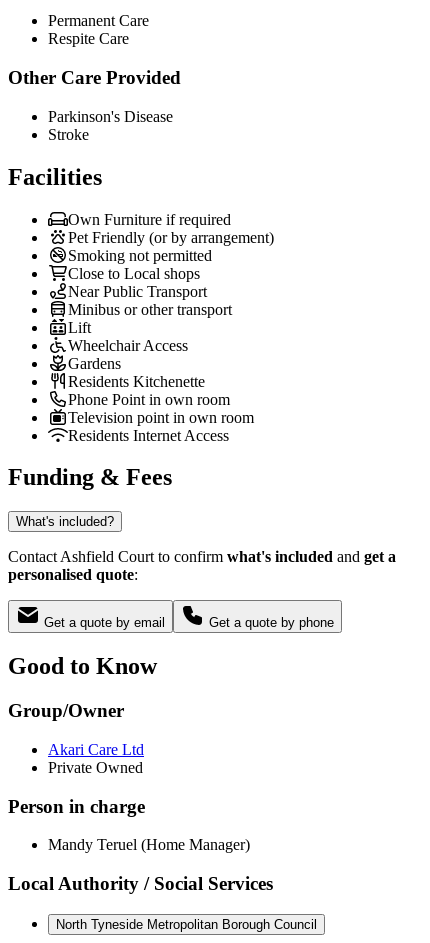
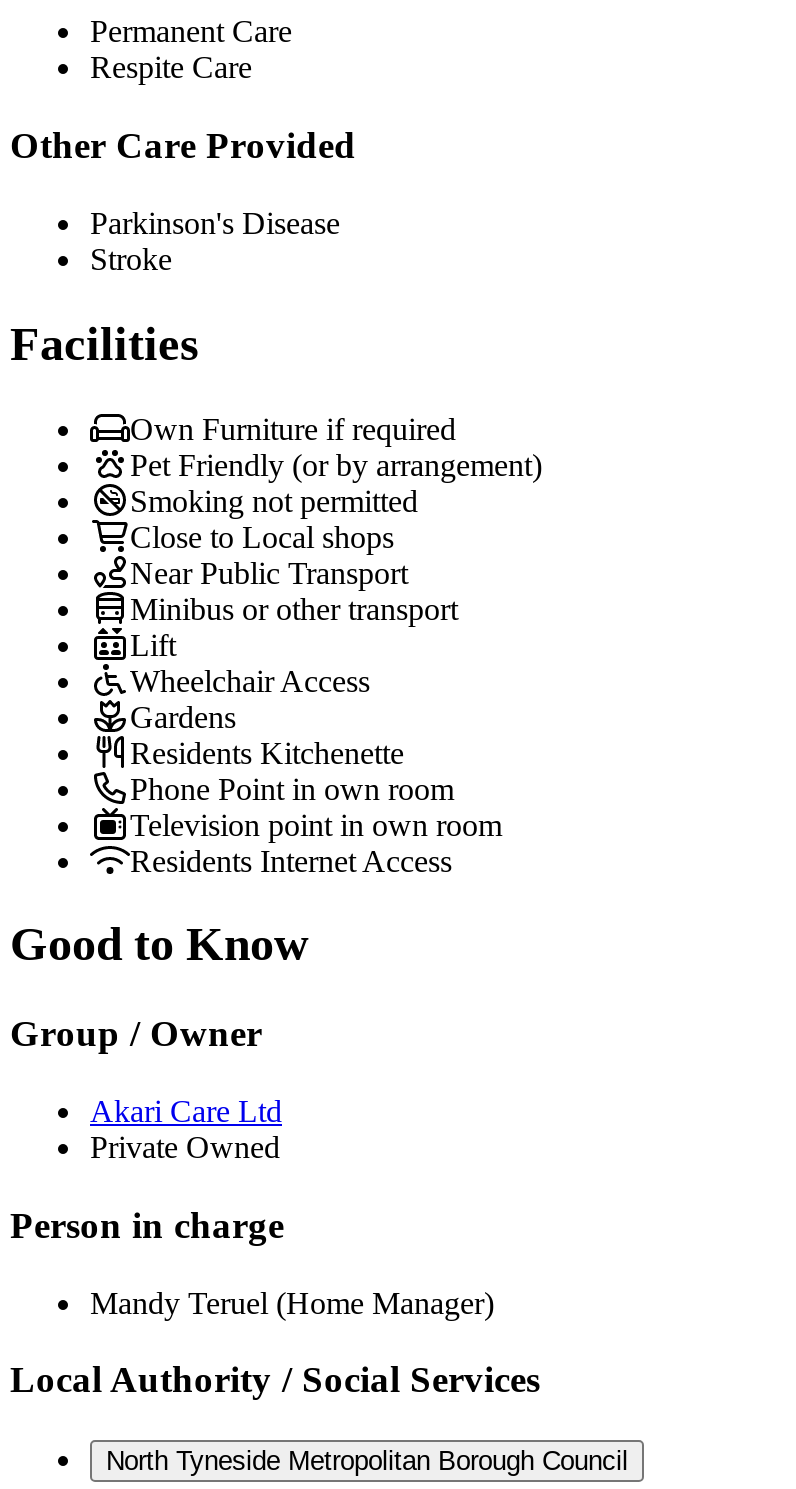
[8,464,396,630] Funding & Fees | What's included? | Contact Ashfield Court to confirm what's included and get a | personalised quote: | Get a quote by email | Get a quote by phone -> none
[8,700,124,721] Group/Owner -> [10,1013,262,1055] Group / Owner

